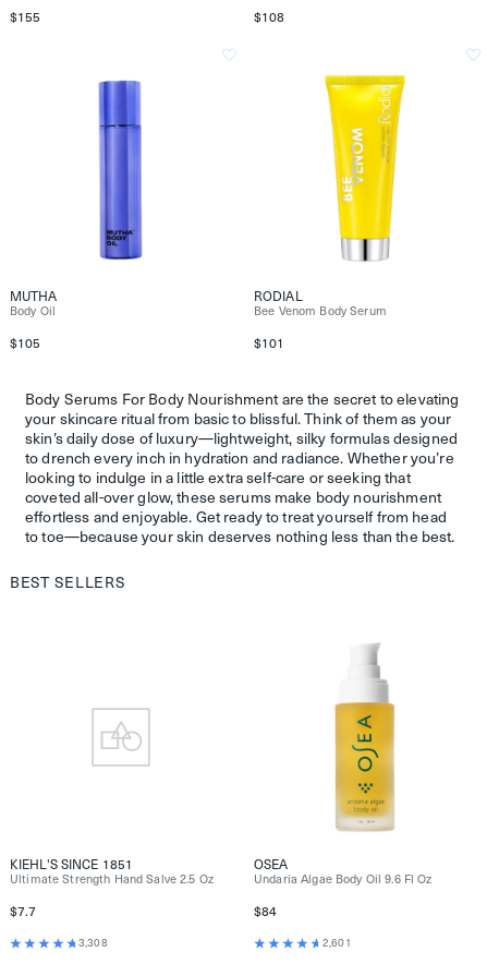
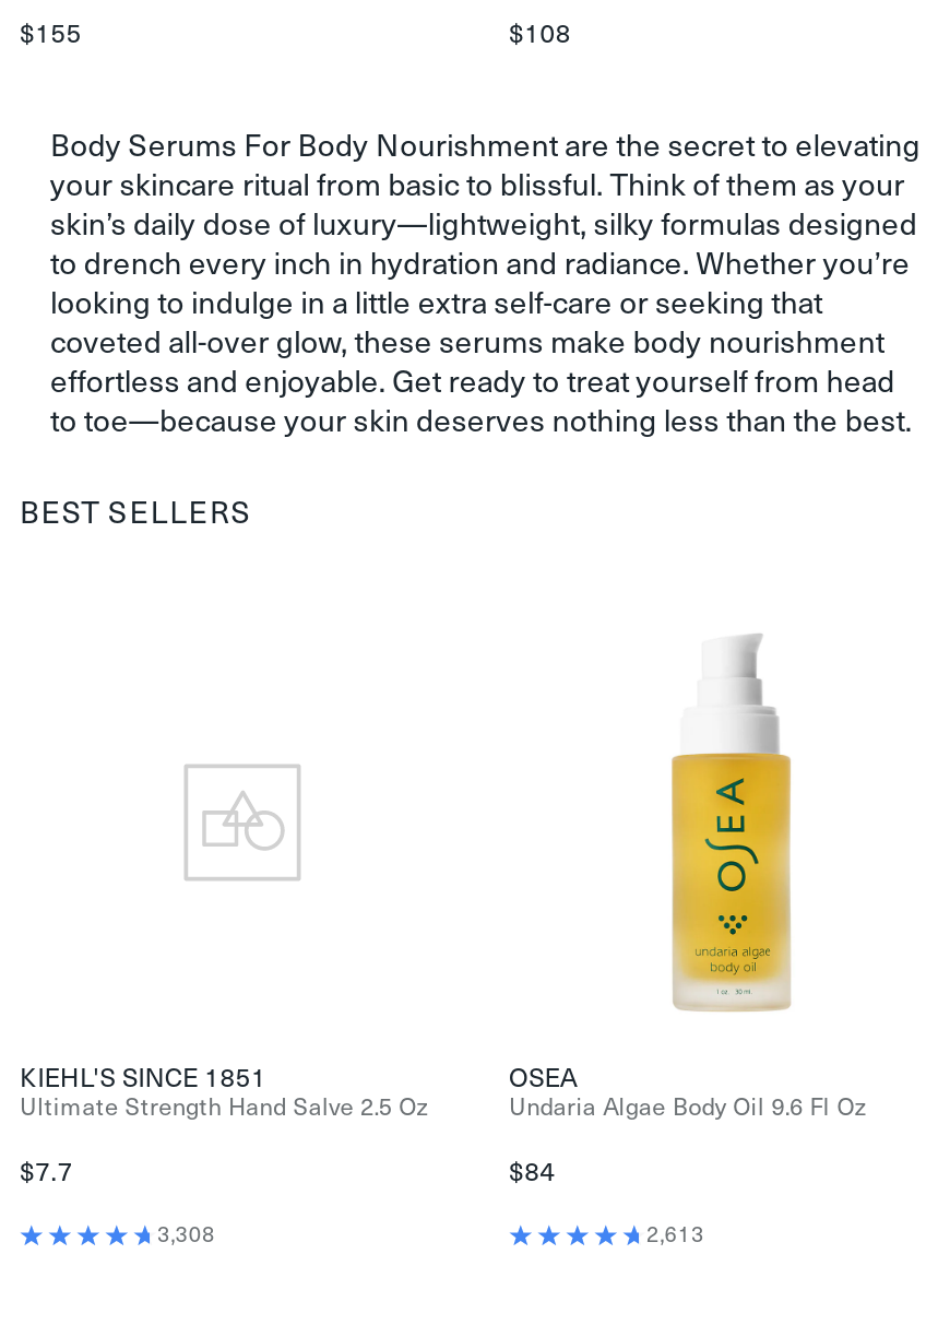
[98,80,143,261] [image] -> none
[254,74,406,351] [image] | RODIAL | Bee Venom Body Serum | $101 -> none
[10,288,57,351] MUTHA | Body Oil | $105 -> none
[322,936,352,950] 2,601 -> [646,1220,705,1249] 2,613

